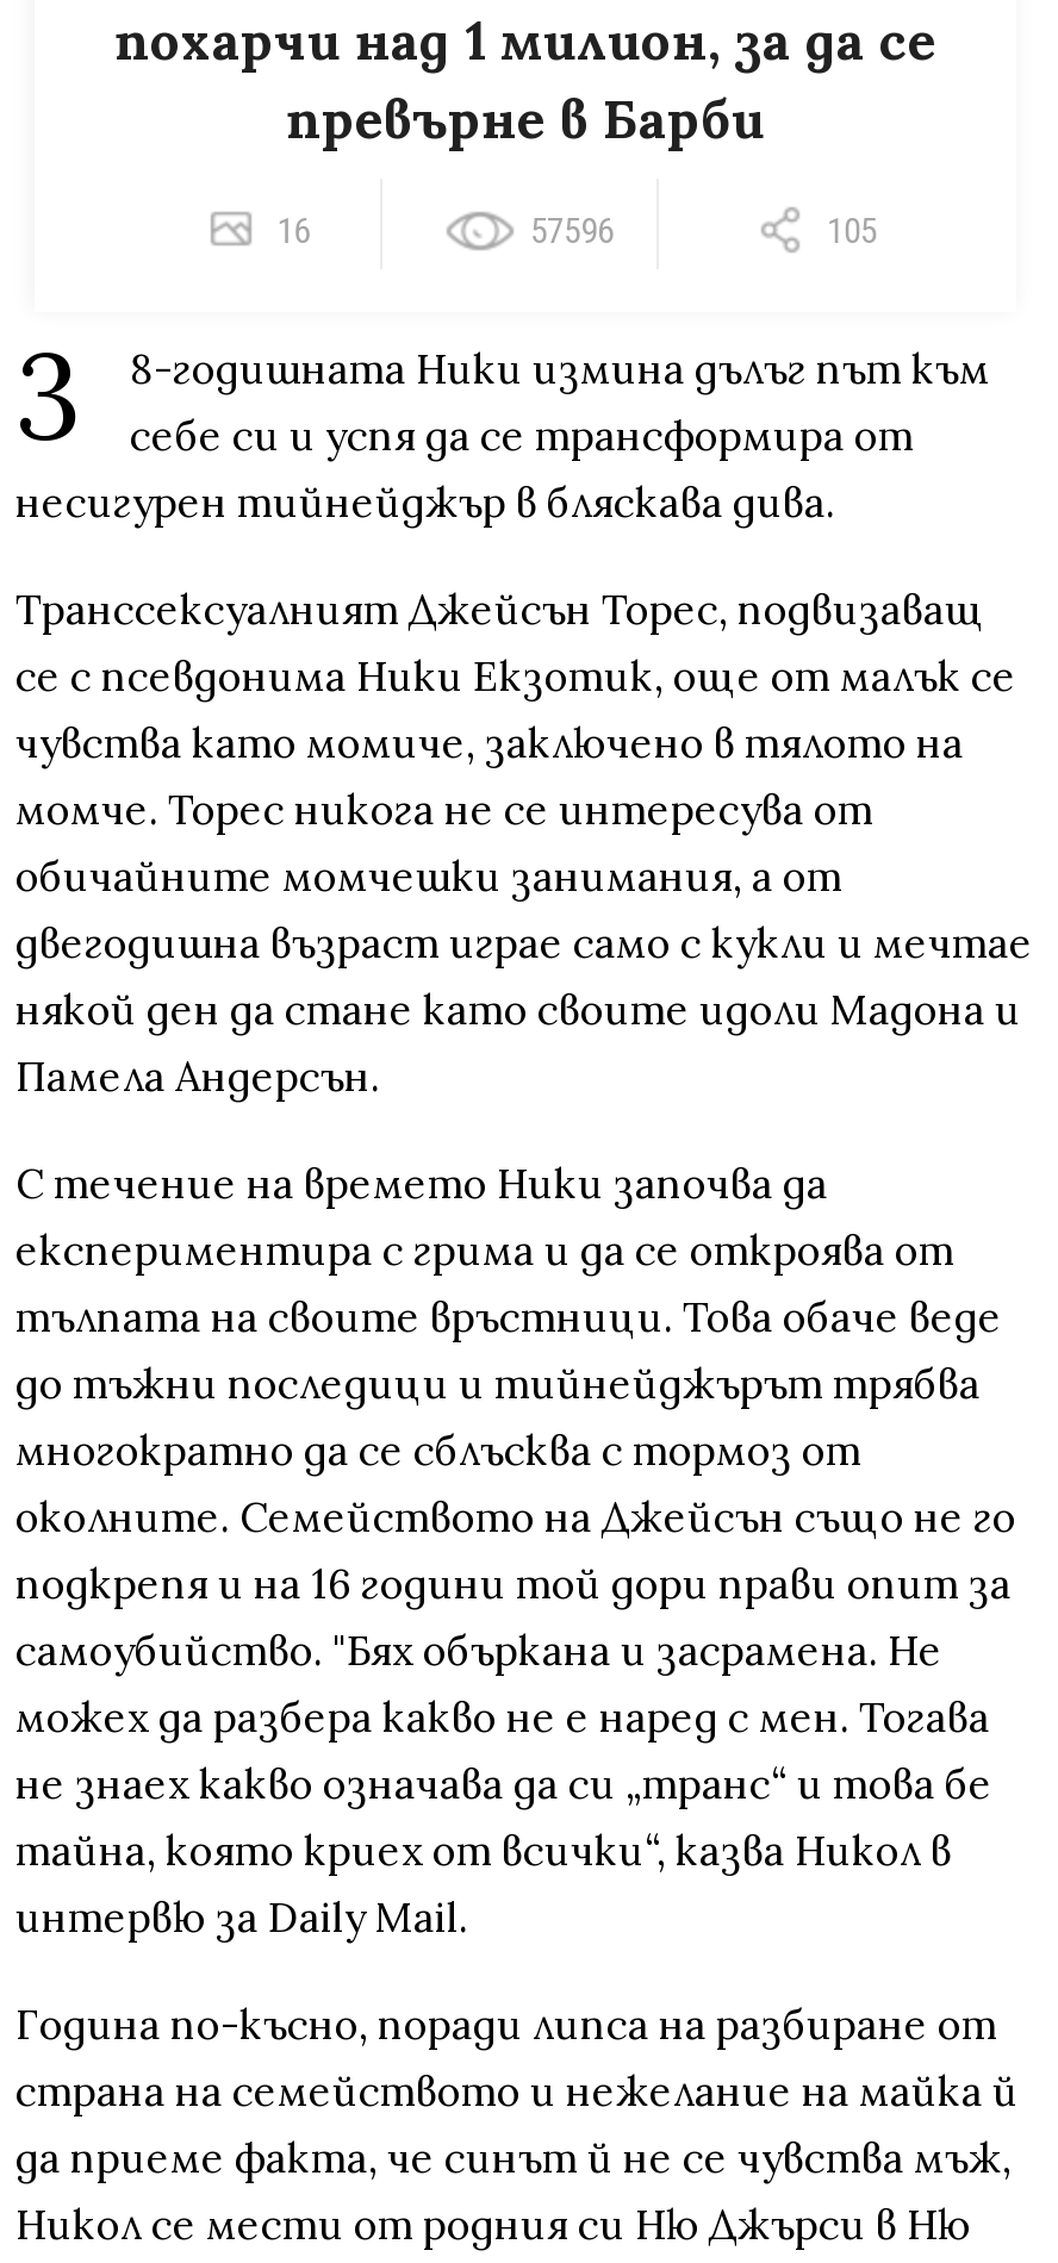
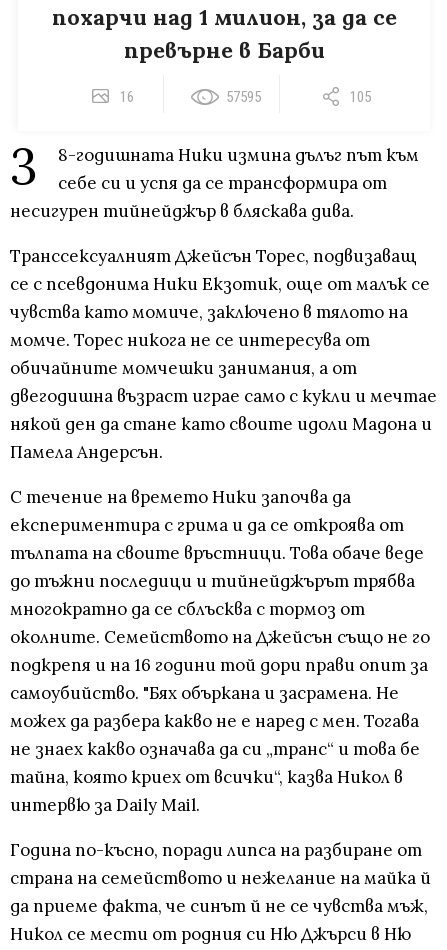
[530,210,614,253] 57596 -> [226,88,261,106] 57595

